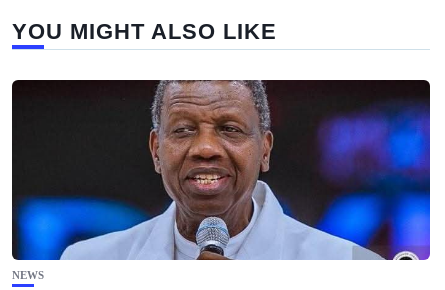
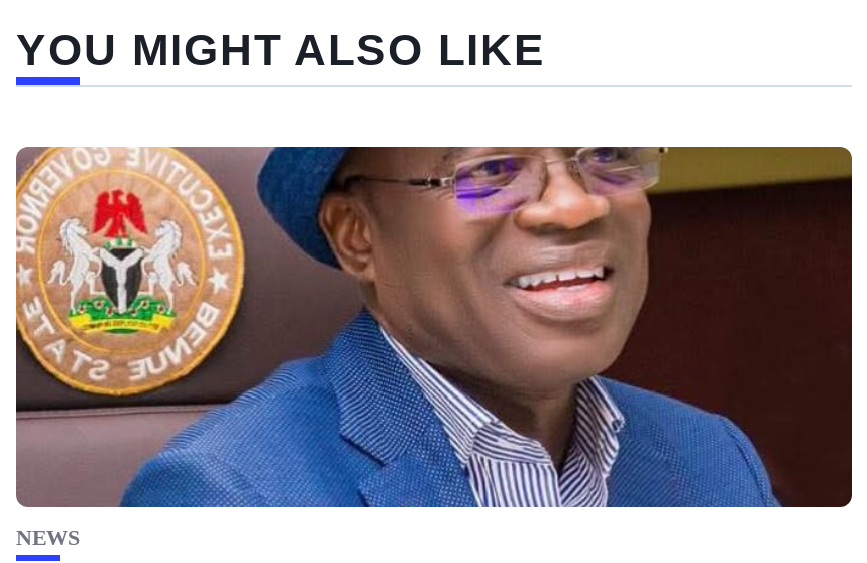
[11,79,431,261] [image] -> [14,145,854,509] [image]

